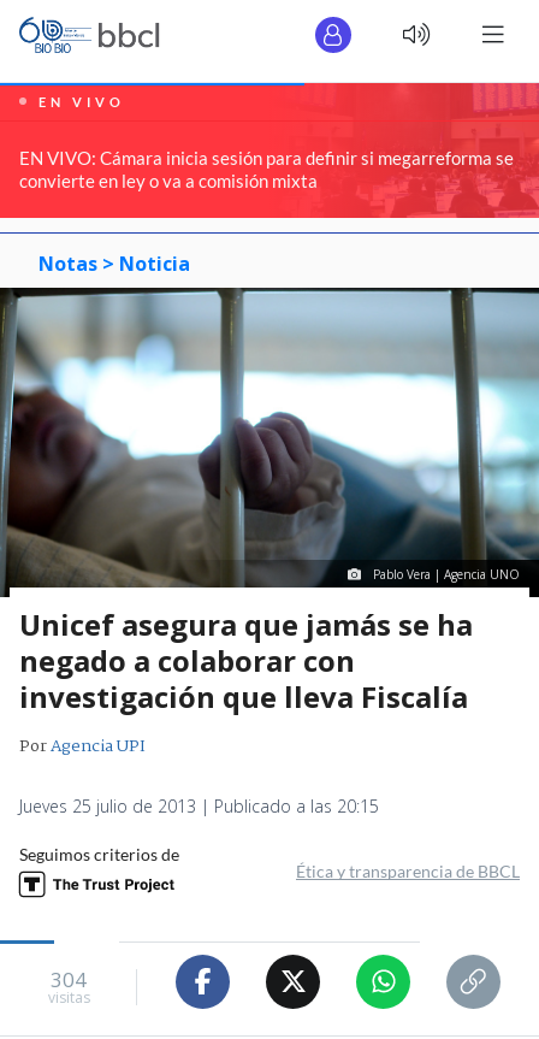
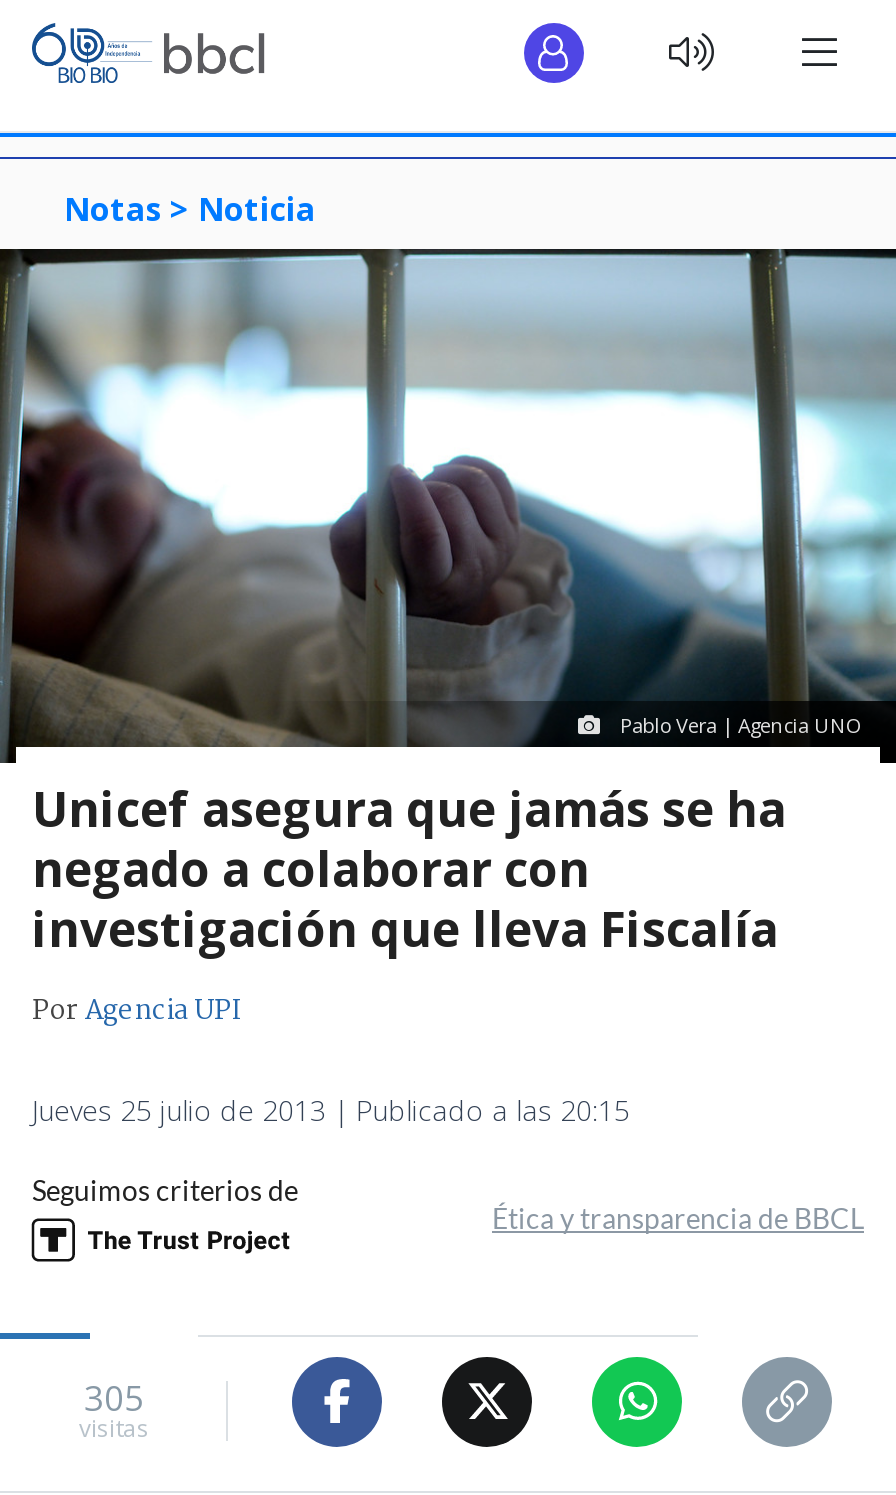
[4,82,535,220] [image] | EN VIVO | EN VIVO: Cámara inicia sesión para definir si megarreforma se | convierte en ley o va a comisión mixta -> none
[51,966,87,994] 304 -> [84,1376,144,1422] 305

